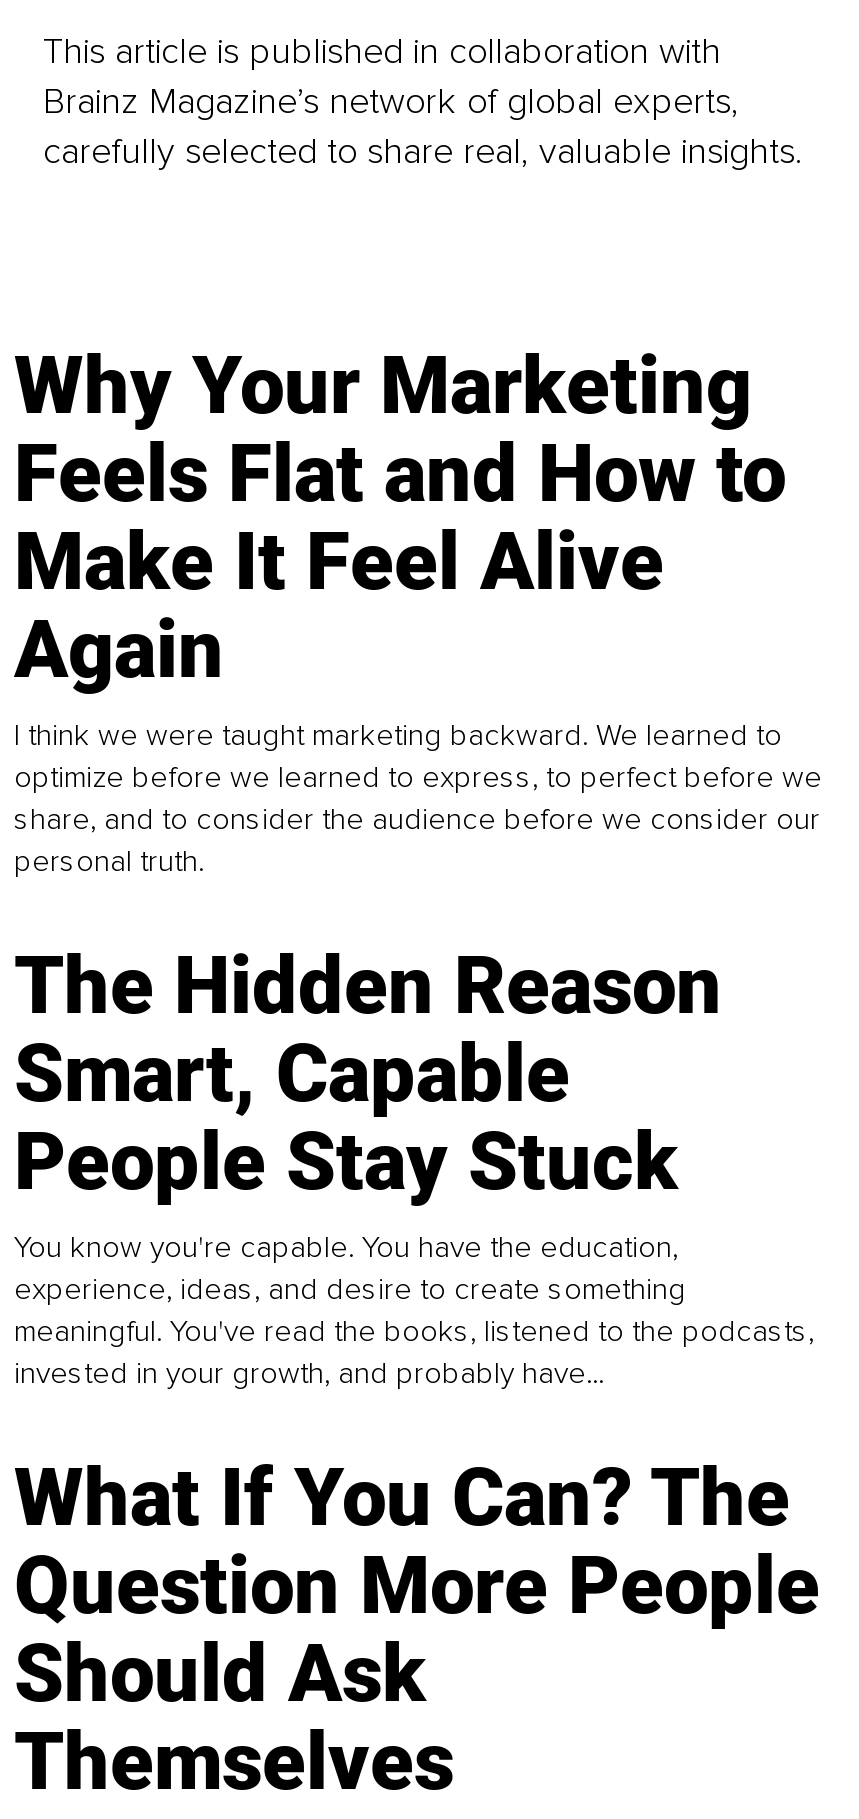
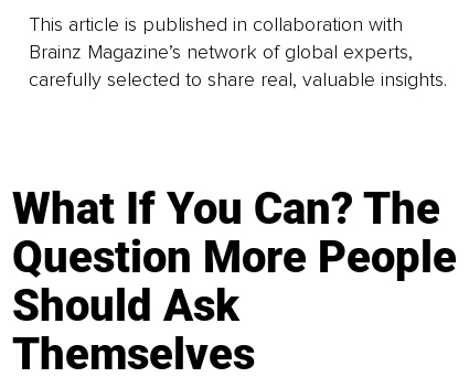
[14,339,822,1391] Why Your Marketing | Feels Flat and How to | Make It Feel Alive | Again | I think we were taught marketing backward. We learned to | optimize before we learned to express, to perfect before we | share, and to consider the audience before we consider our | personal truth. | The Hidden Reason | Smart, Capable | People Stay Stuck | You know you're capable. You have the education, | experience, ideas, and desire to create something | meaningful. You've read the books, listened to the podcasts, | invested in your growth, and probably have... -> none

